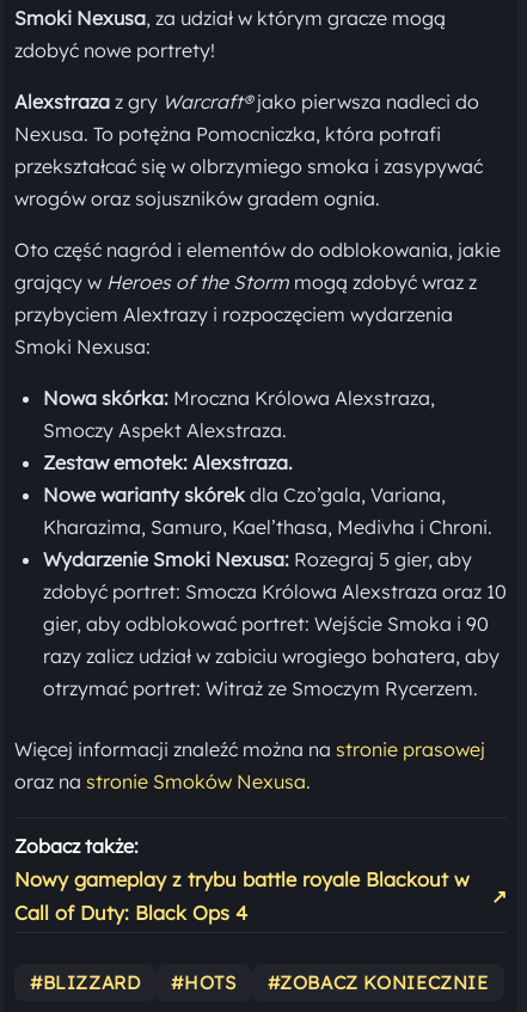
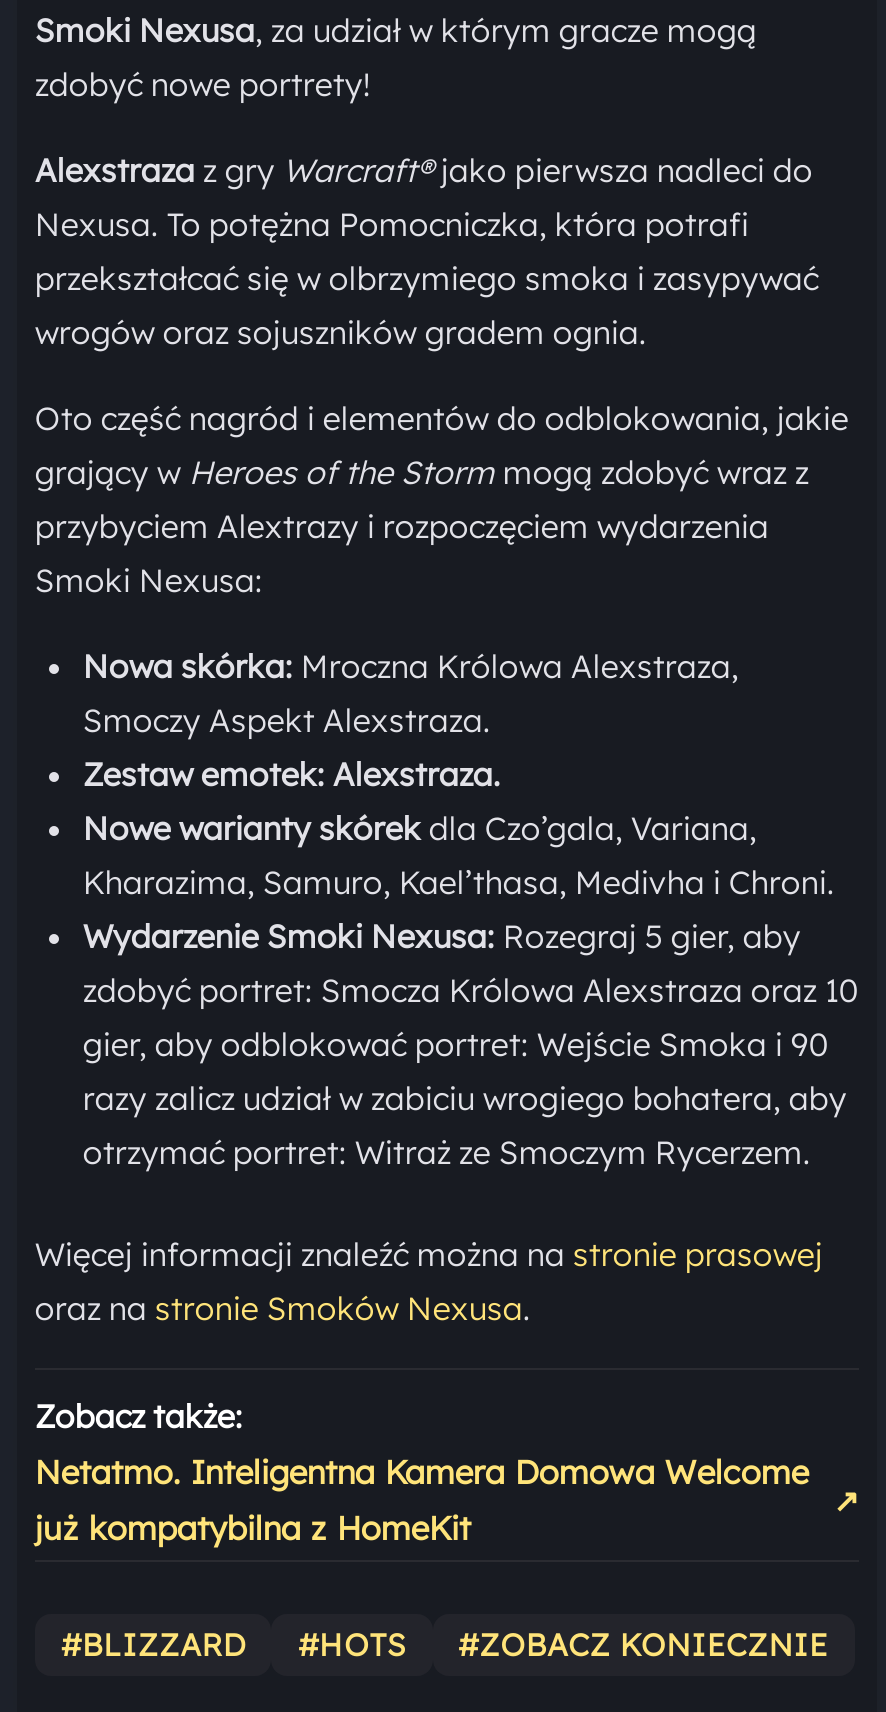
[14,867,470,924] Nowy gameplay z trybu battle royale Blackout w | Call of Duty: Black Ops 4 -> [35,1451,809,1547] Netatmo. Inteligentna Kamera Domowa Welcome | już kompatybilna z HomeKit

